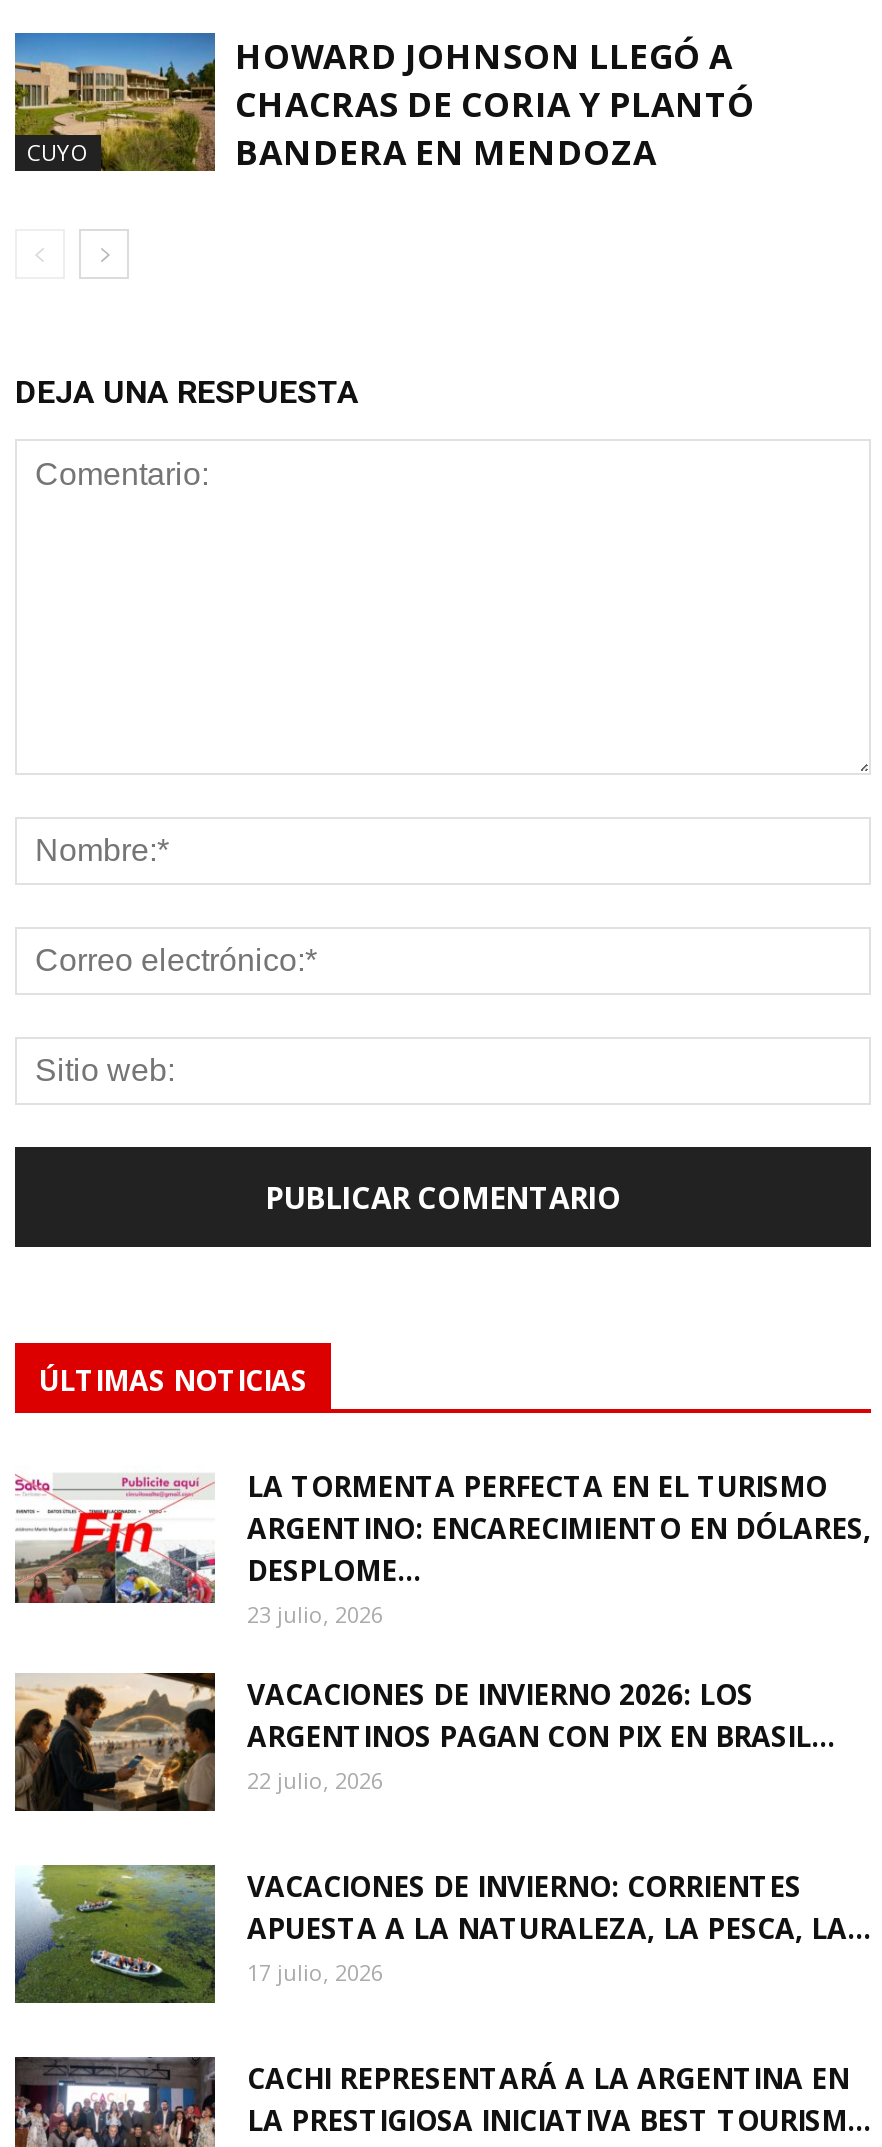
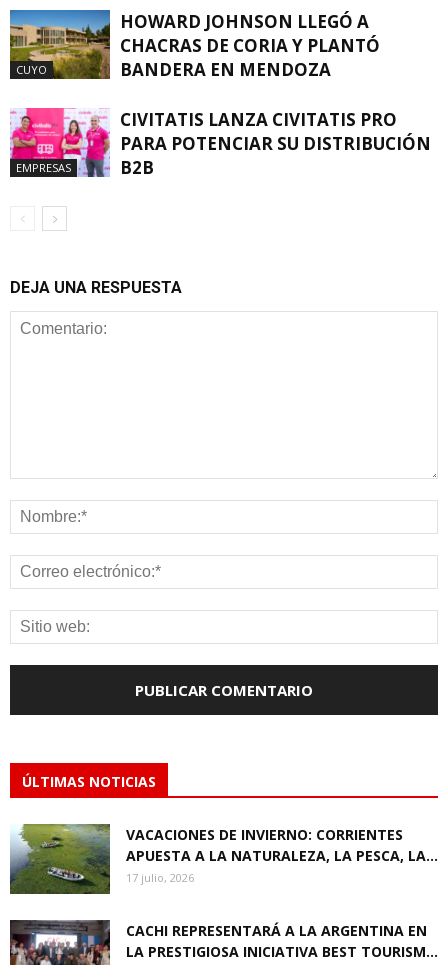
none -> [9,107,106,178] [image] | EMPRESAS
none -> [120,108,431,179] CIVITATIS LANZA CIVITATIS PRO | PARA POTENCIAR SU DISTRIBUCIÓN | B2B
moved [15,374,359,1400] -> [10,278,182,791]: DEJA UNA RESPUESTA | ÚLTIMAS NOTICIAS
[13,1465,871,1796] [image] | LA TORMENTA PERFECTA EN EL TURISMO | ARGENTINO: ENCARECIMIENTO EN DÓLARES, | DESPLOME... | 23 julio, 2026 | VACACIONES DE INVIERNO 2026: LOS | ARGENTINOS PAGAN CON PIX EN BRASIL... | 22 julio, 2026 -> none
[13,1671,217,1813] [image] -> none

